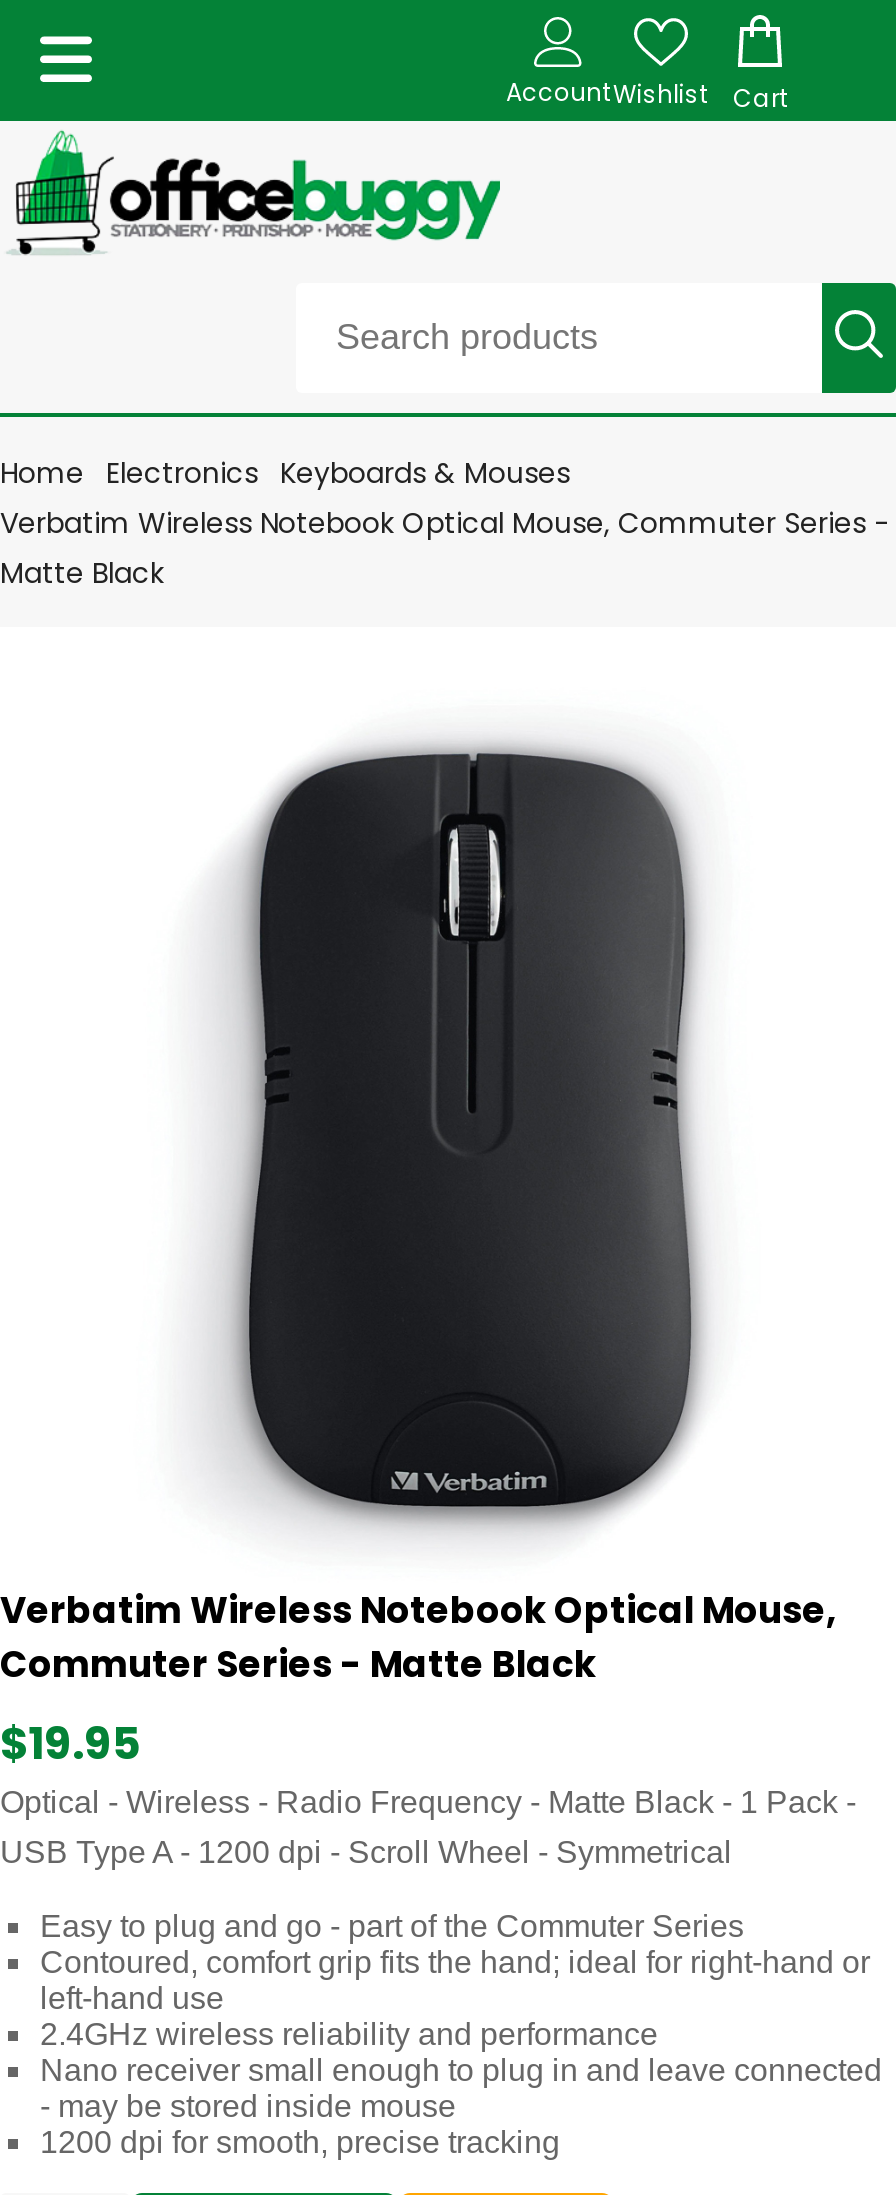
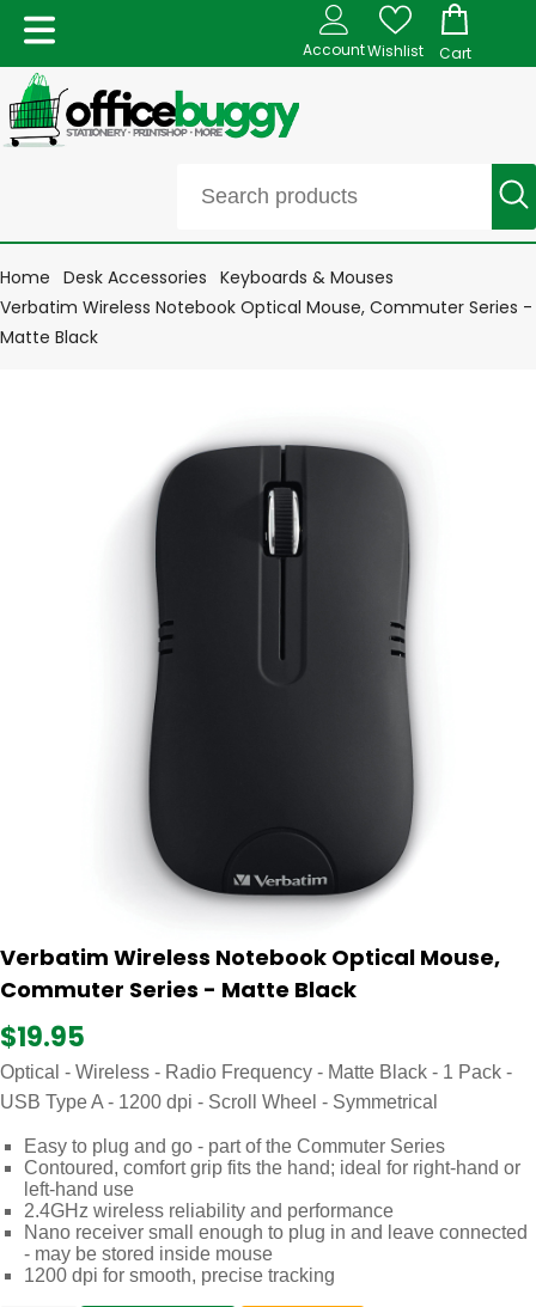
[0,453,570,493] Home Electronics Keyboards & Mouses -> [0,265,394,289] Home Desk Accessories Keyboards & Mouses

